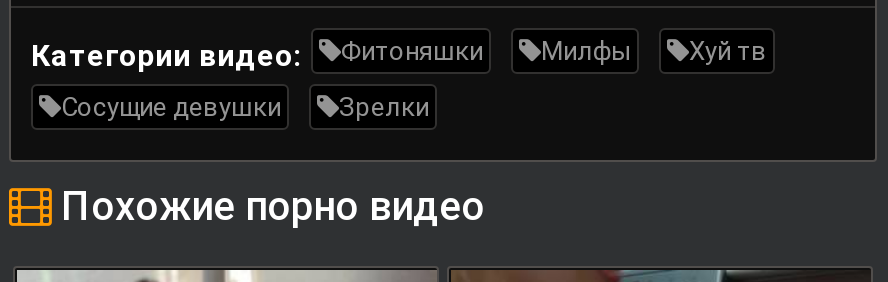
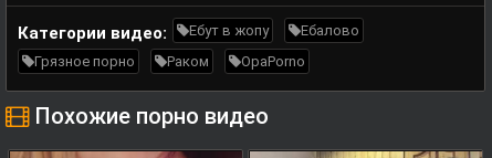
[341,36,767,66] Фитоняшки | Милфы | Хуй тв -> [189,22,359,38] Ебут в жопу | Ебалово
[61,92,429,122] Сосущие девушки | Зрелки -> [34,53,305,69] Грязное порно | Раком | OpaPorno

